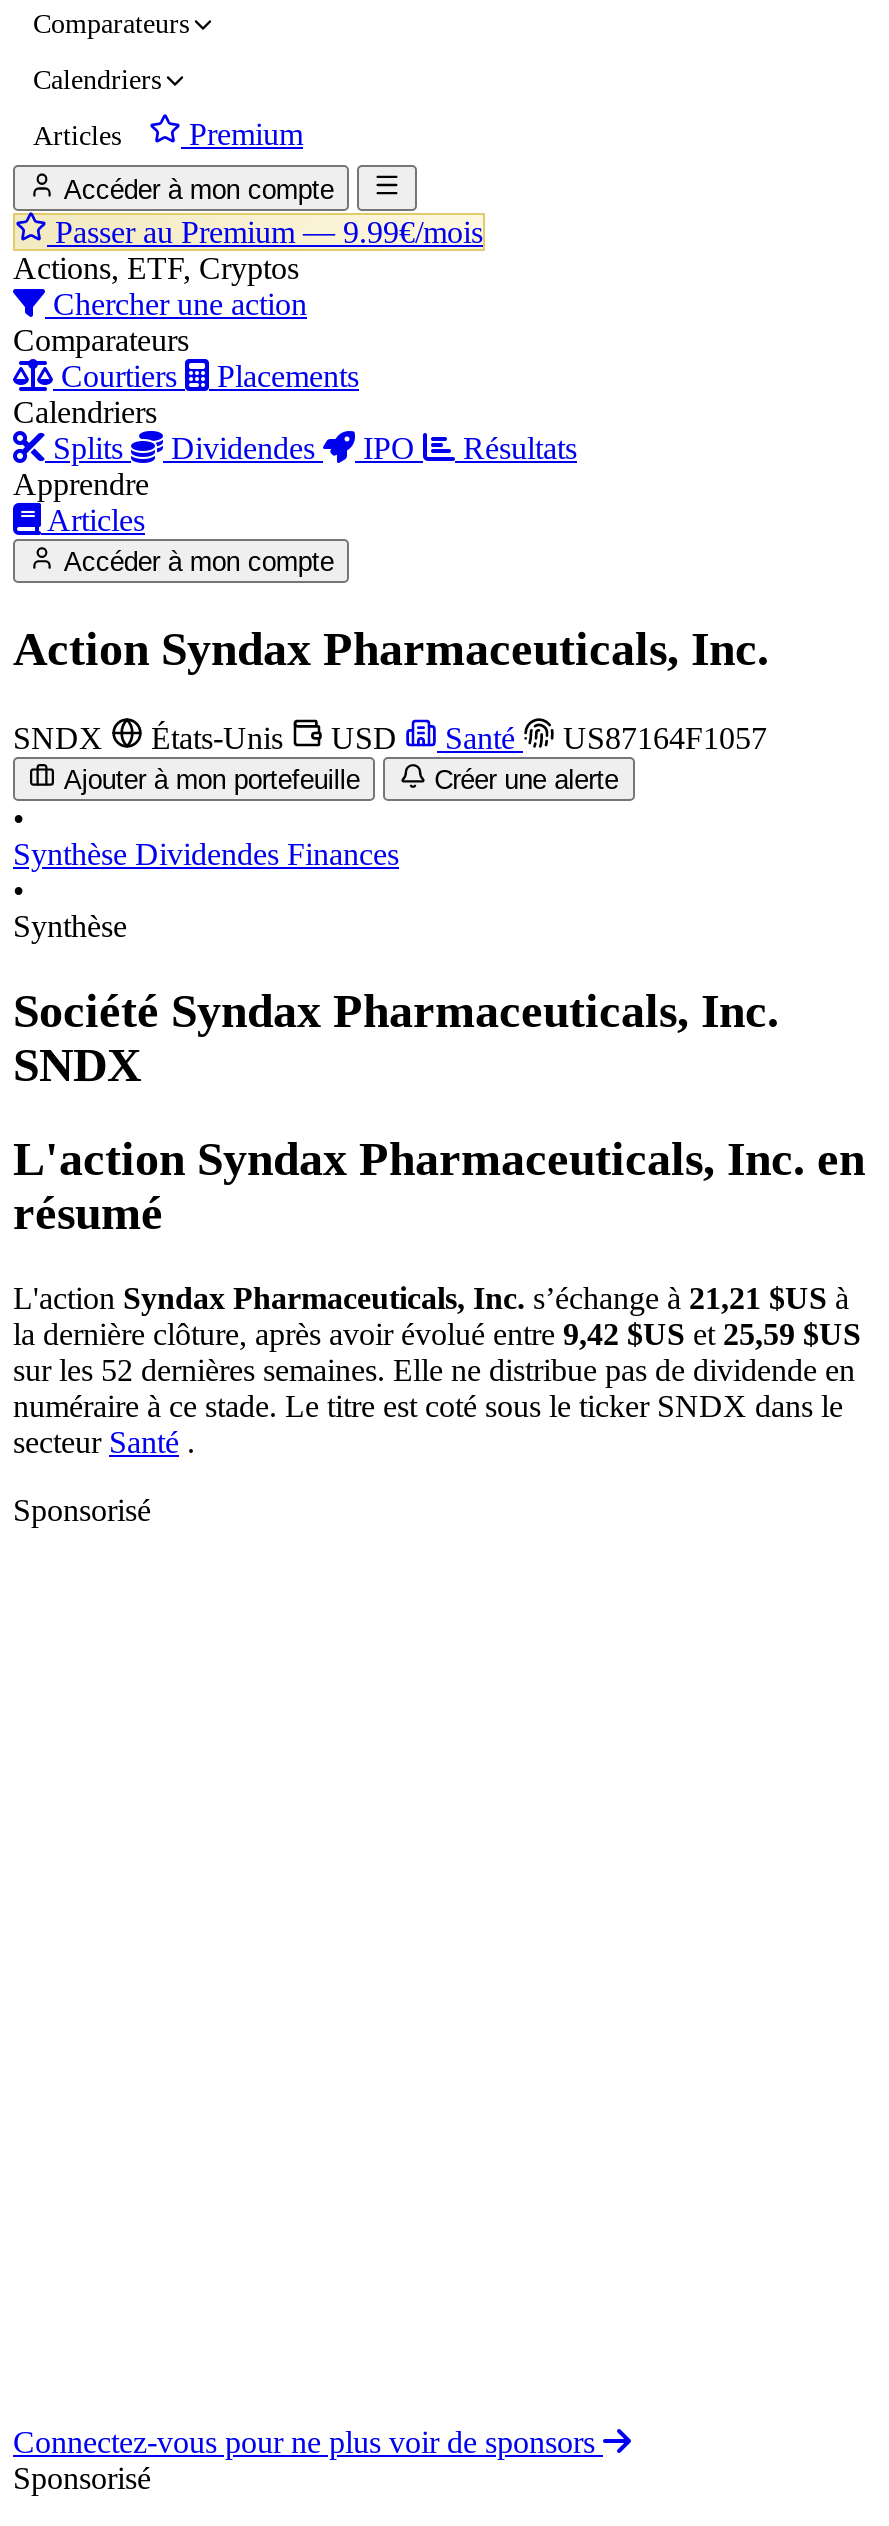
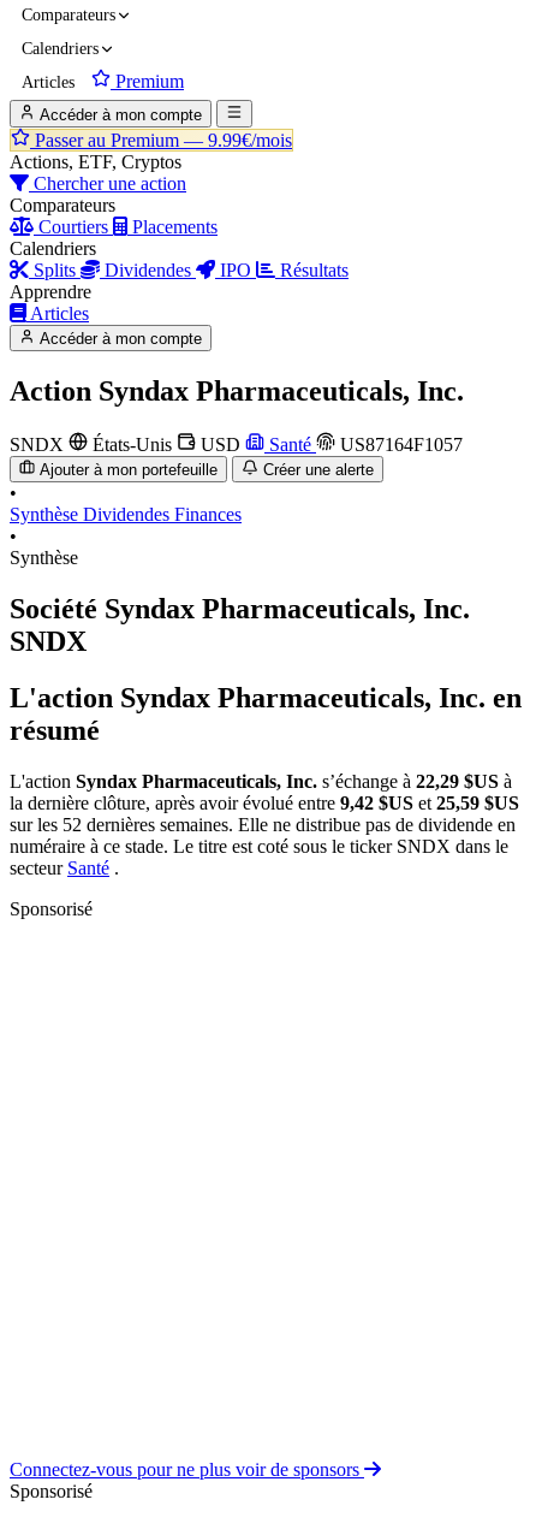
[13,1281,849,1315] L'action Syndax Pharmaceuticals, Inc. s’échange à 21,21 $US à -> [10,771,512,791] L'action Syndax Pharmaceuticals, Inc. s’échange à 22,29 $US à

